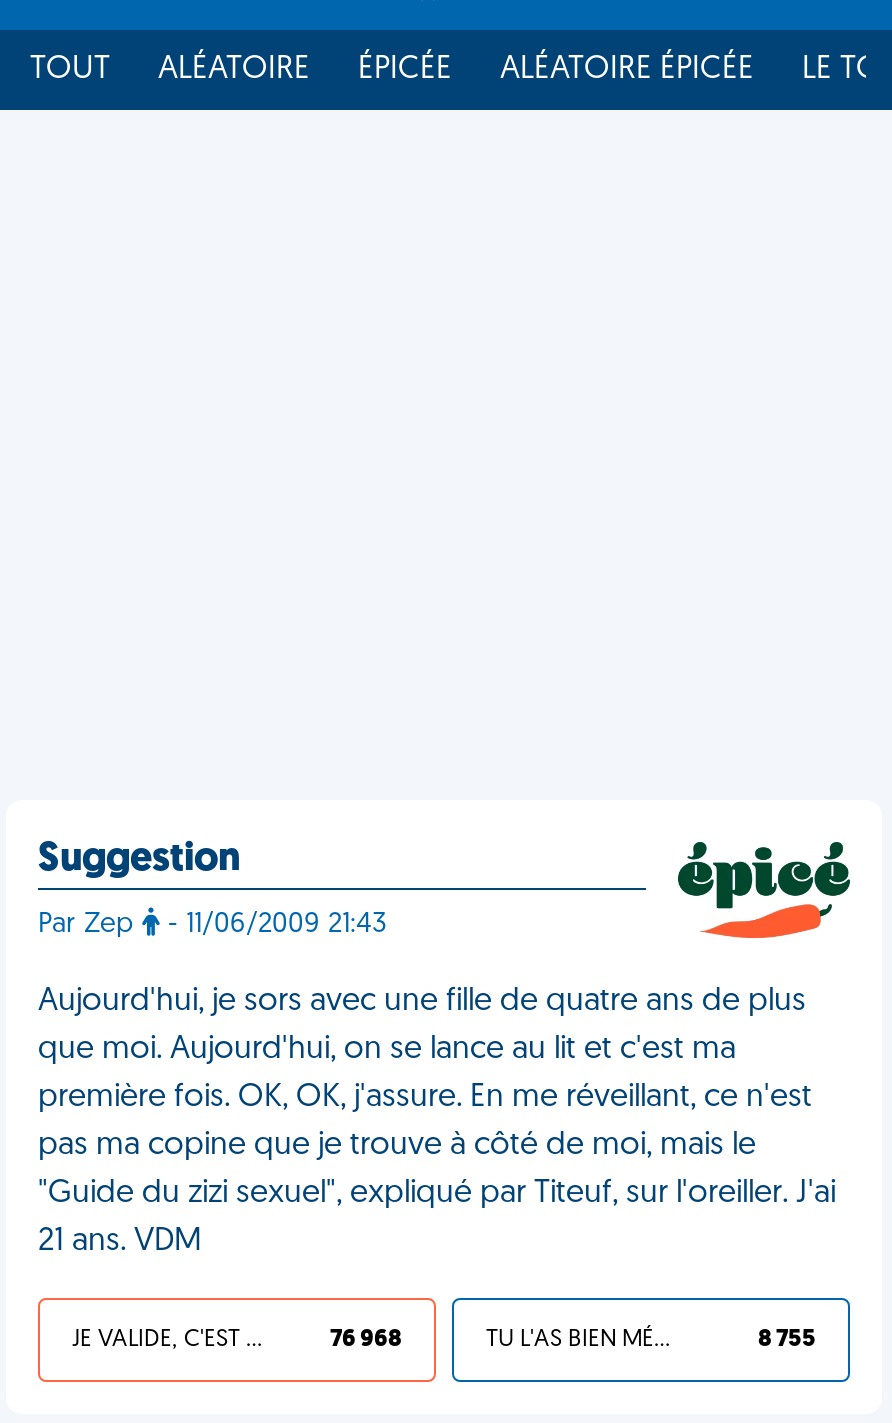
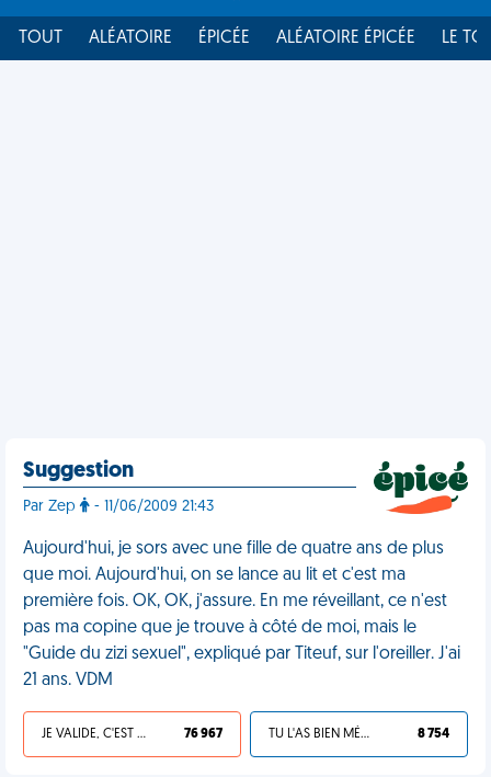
[330,1328,402,1352] 76 968 -> [184,728,222,741] 76 967
[758,1328,816,1352] 8 755 -> [418,728,449,741] 8 754

